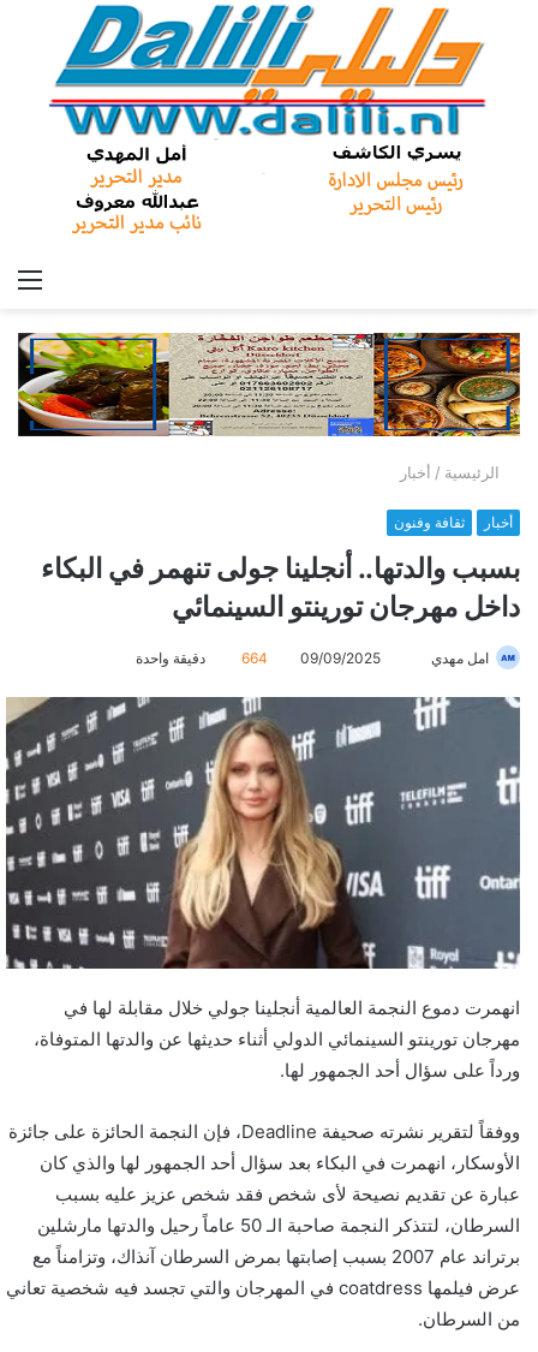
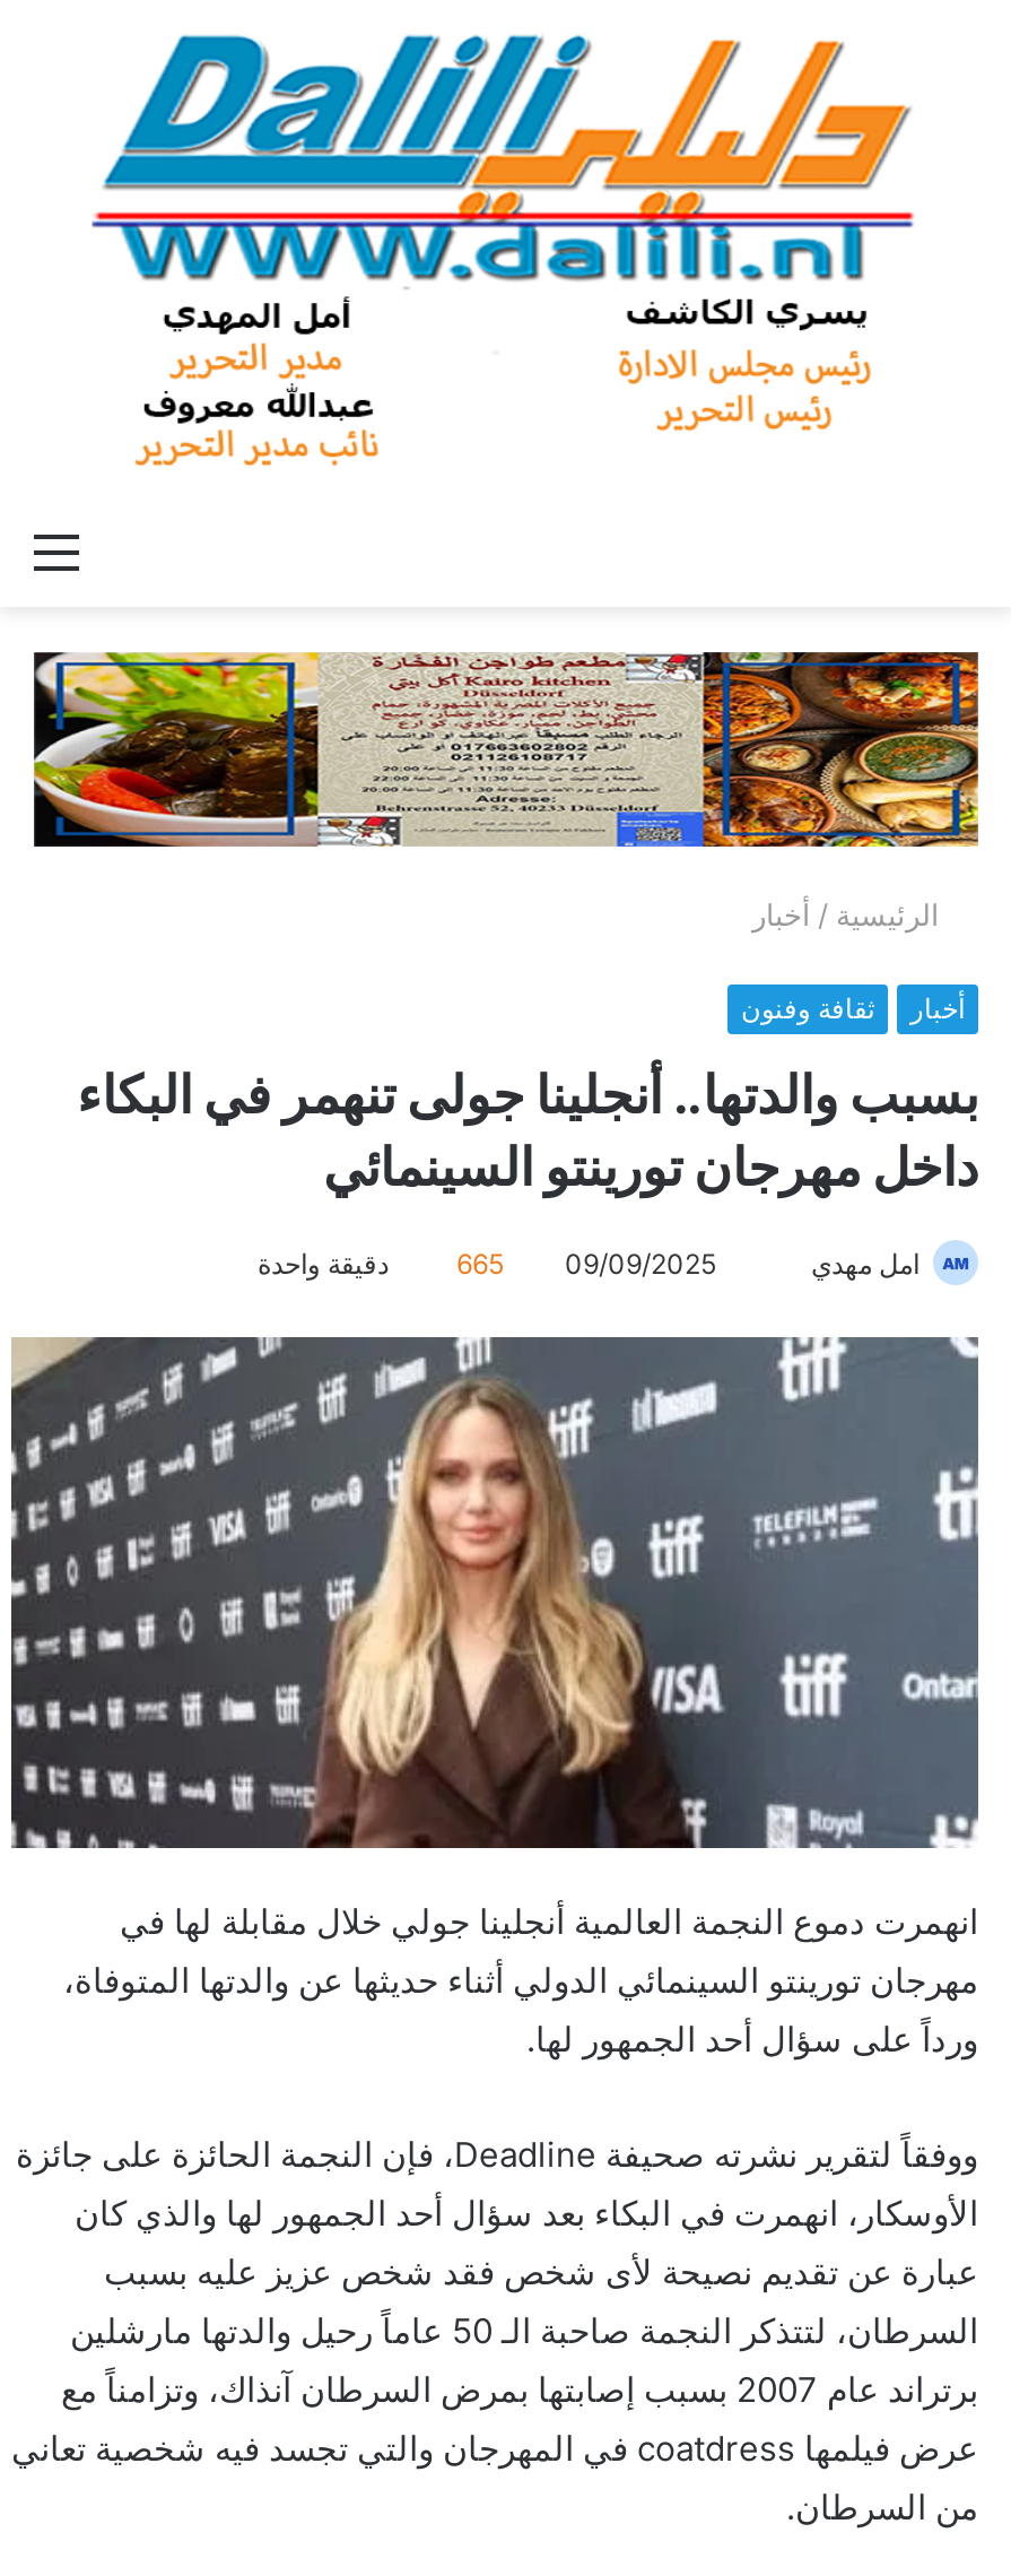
[241,649,268,667] 664 -> [456,1248,504,1282] 665

